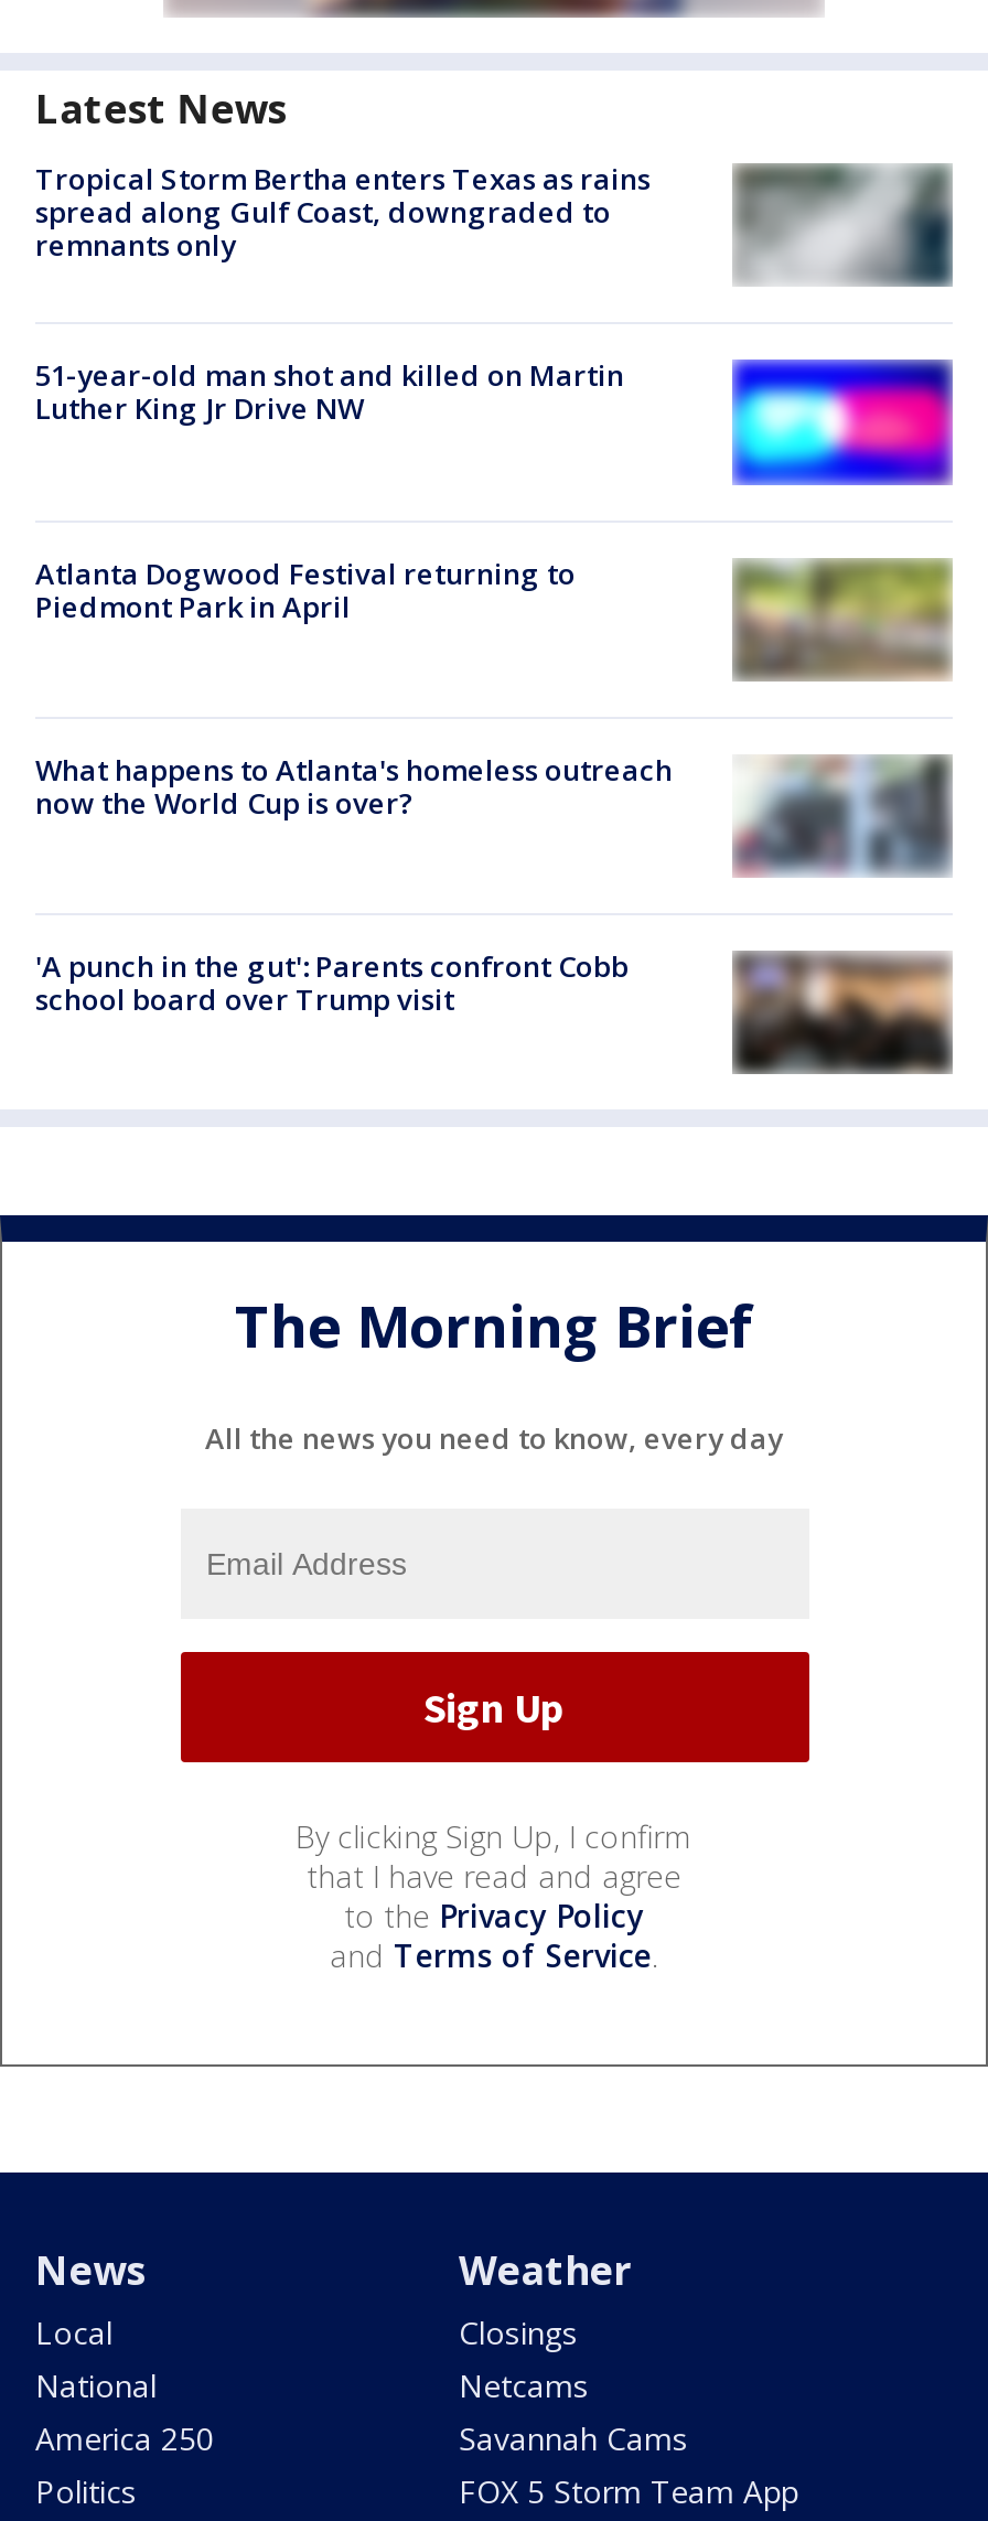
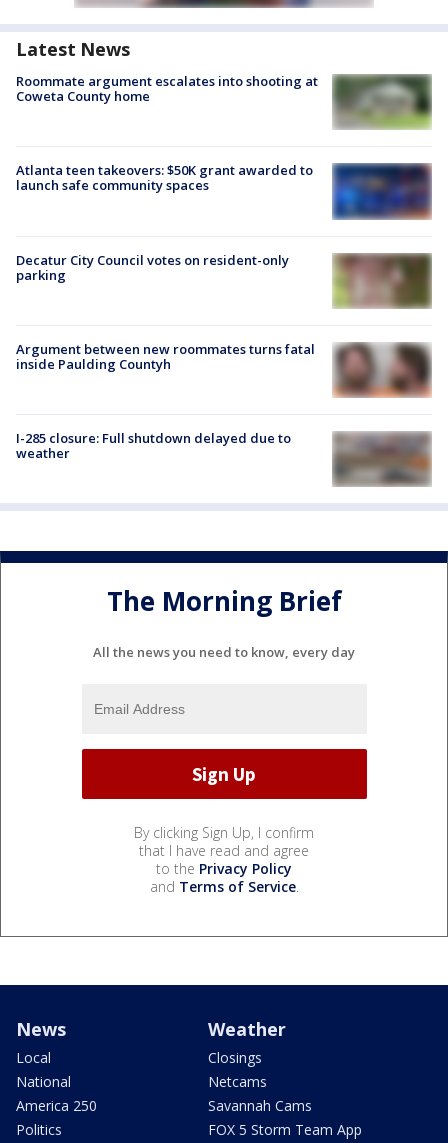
[35,159,651,265] Tropical Storm Bertha enters Texas as rains | spread along Gulf Coast, downgraded to | remnants only -> [16,72,318,105] Roommate argument escalates into shooting at | Coweta County home
[741,165,953,287] [image] -> [335,74,432,130] [image]
[35,356,624,429] 51-year-old man shot and killed on Martin | Luther King Jr Drive NW -> [16,161,313,194] Atlanta teen takeovers: $50K grant awarded to | launch safe community spaces
[732,360,953,485] [image] -> [332,163,432,220] [image]
[35,553,576,626] Atlanta Dogwood Festival returning to | Piedmont Park in April -> [16,251,289,284] Decatur City Council votes on resident-only | parking
[734,558,953,679] [image] -> [332,253,431,309] [image]
[35,750,953,878] [image] | What happens to Atlanta's homeless outreach | now the World Cup is over? -> [16,340,432,398] [image] | Argument between new roommates turns fatal | inside Paulding Countyh
[35,947,629,1019] 'A punch in the gut': Parents confront Cobb | school board over Trump visit -> [16,429,291,462] I-285 closure: Full shutdown delayed due to | weather
[734,953,951,1072] [image] -> [334,433,431,487] [image]

